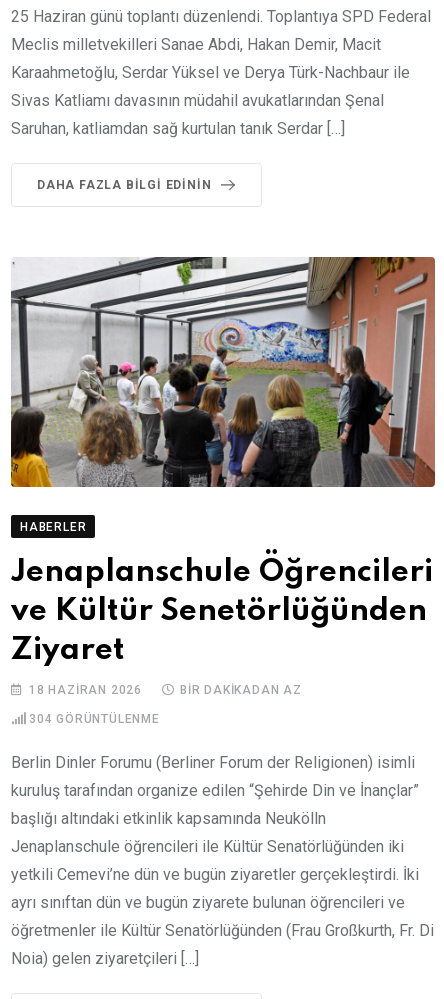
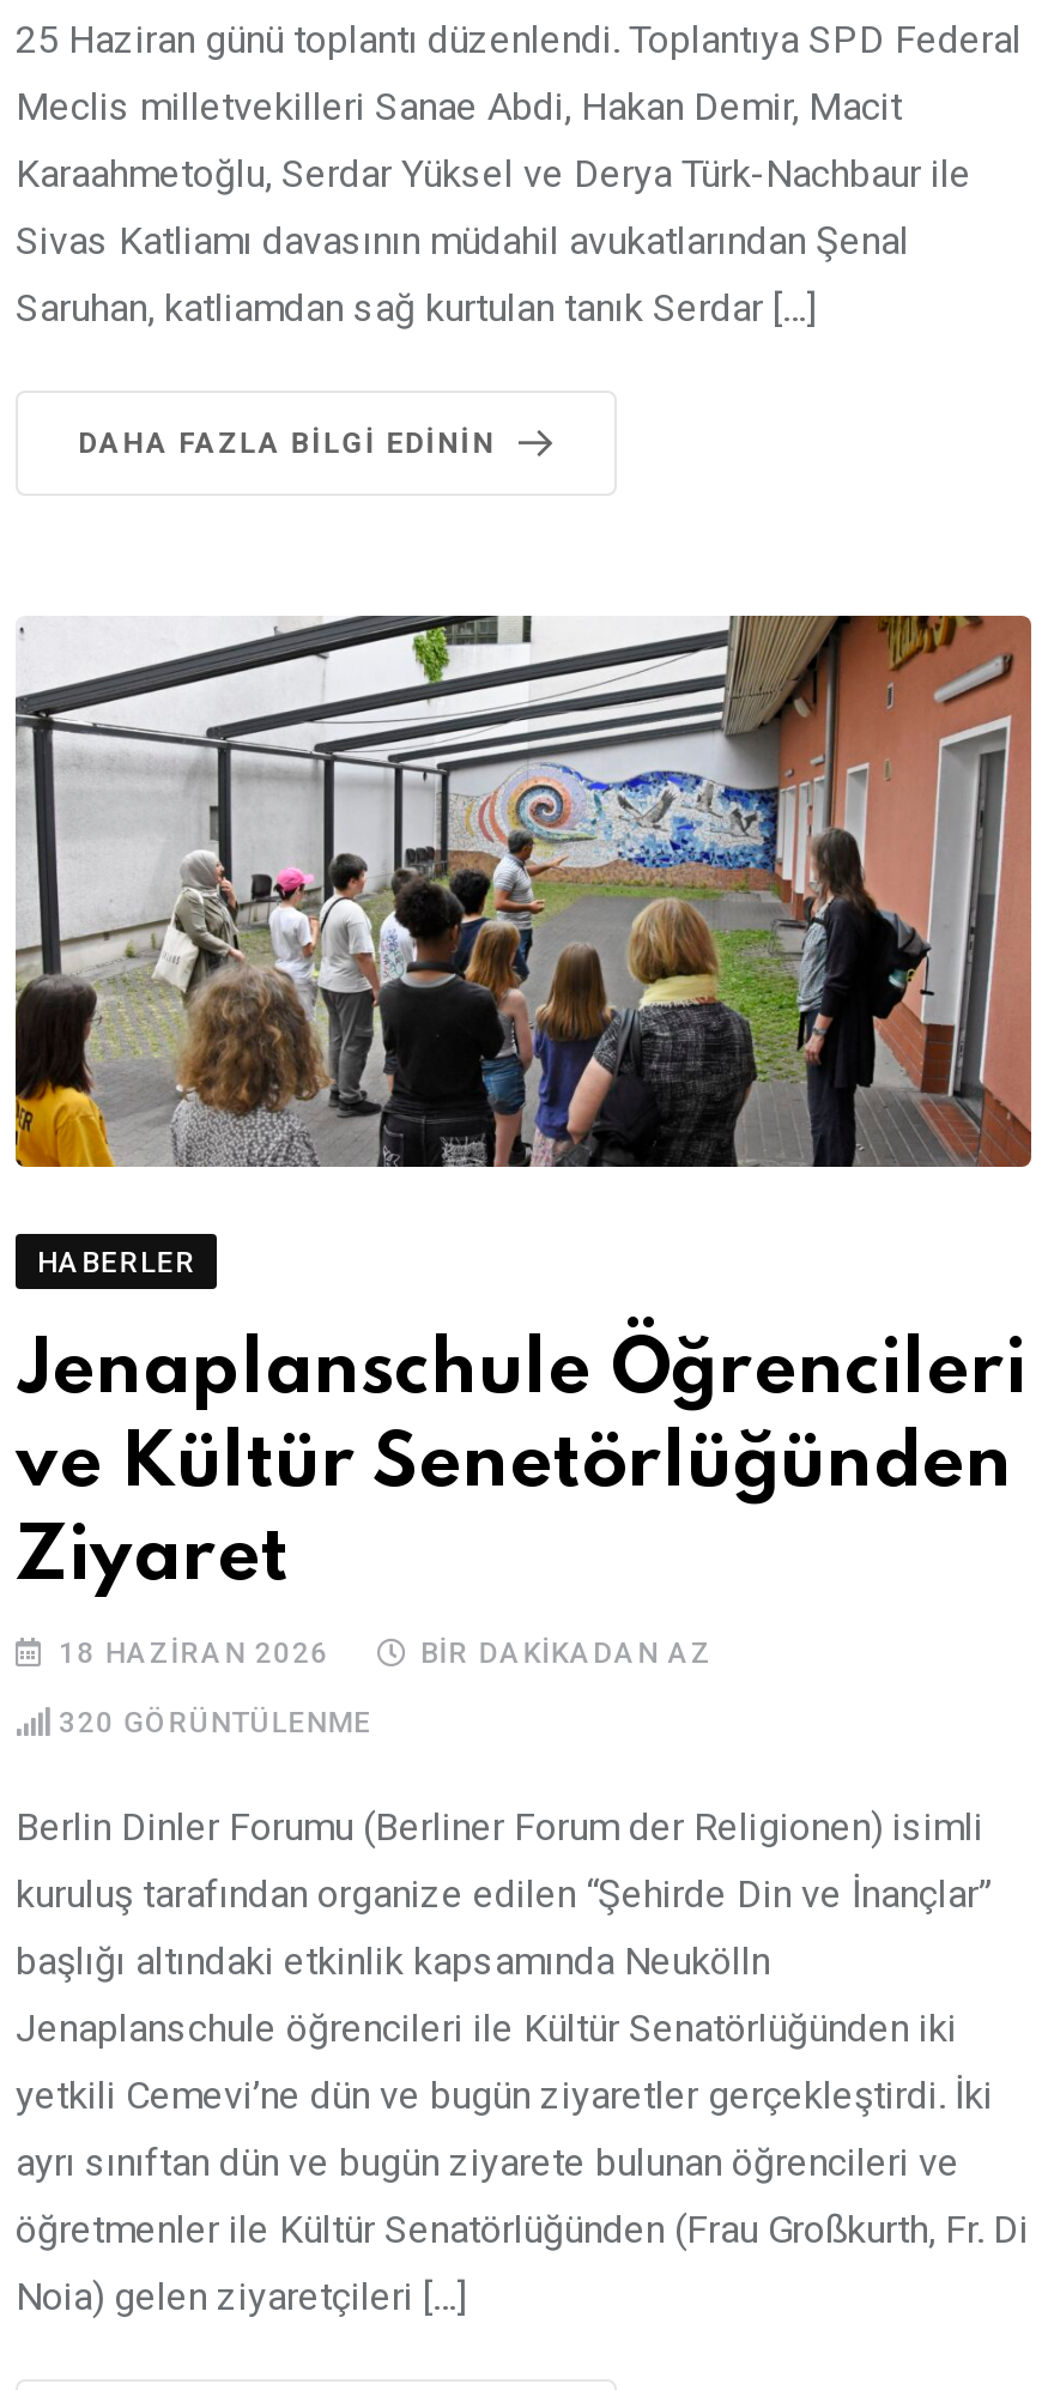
[29,711,160,725] 304 GÖRÜNTÜLENME -> [59,1705,372,1738] 320 GÖRÜNTÜLENME

